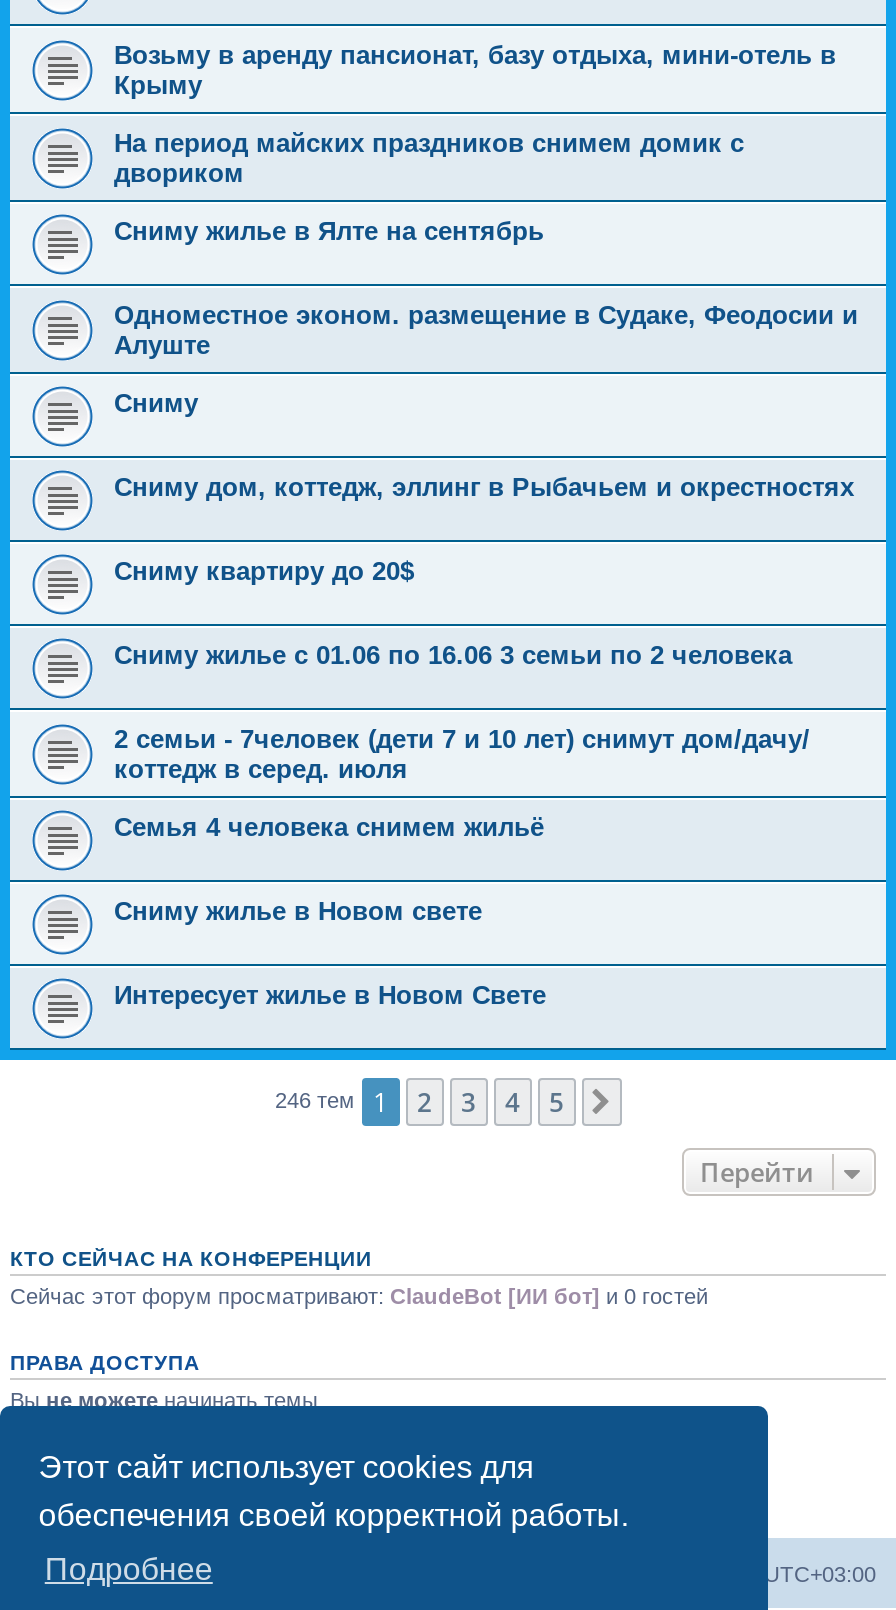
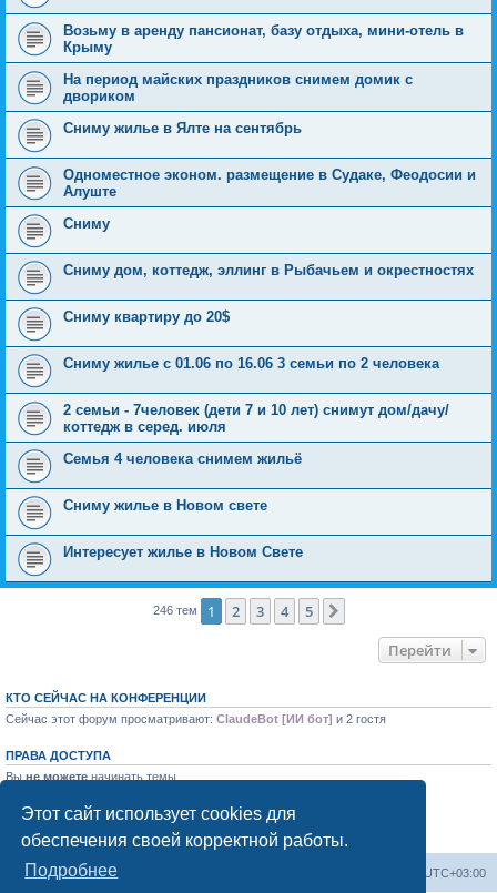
[10,1284,708,1308] Сейчас этот форум просматривают: ClaudeBot [ИИ бот] и 0 гостей -> [6,712,386,725] Сейчас этот форум просматривают: ClaudeBot [ИИ бот] и 2 гостя

